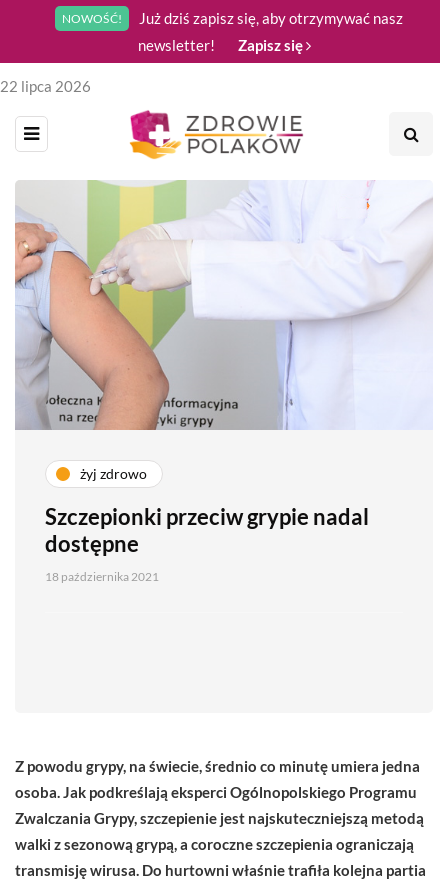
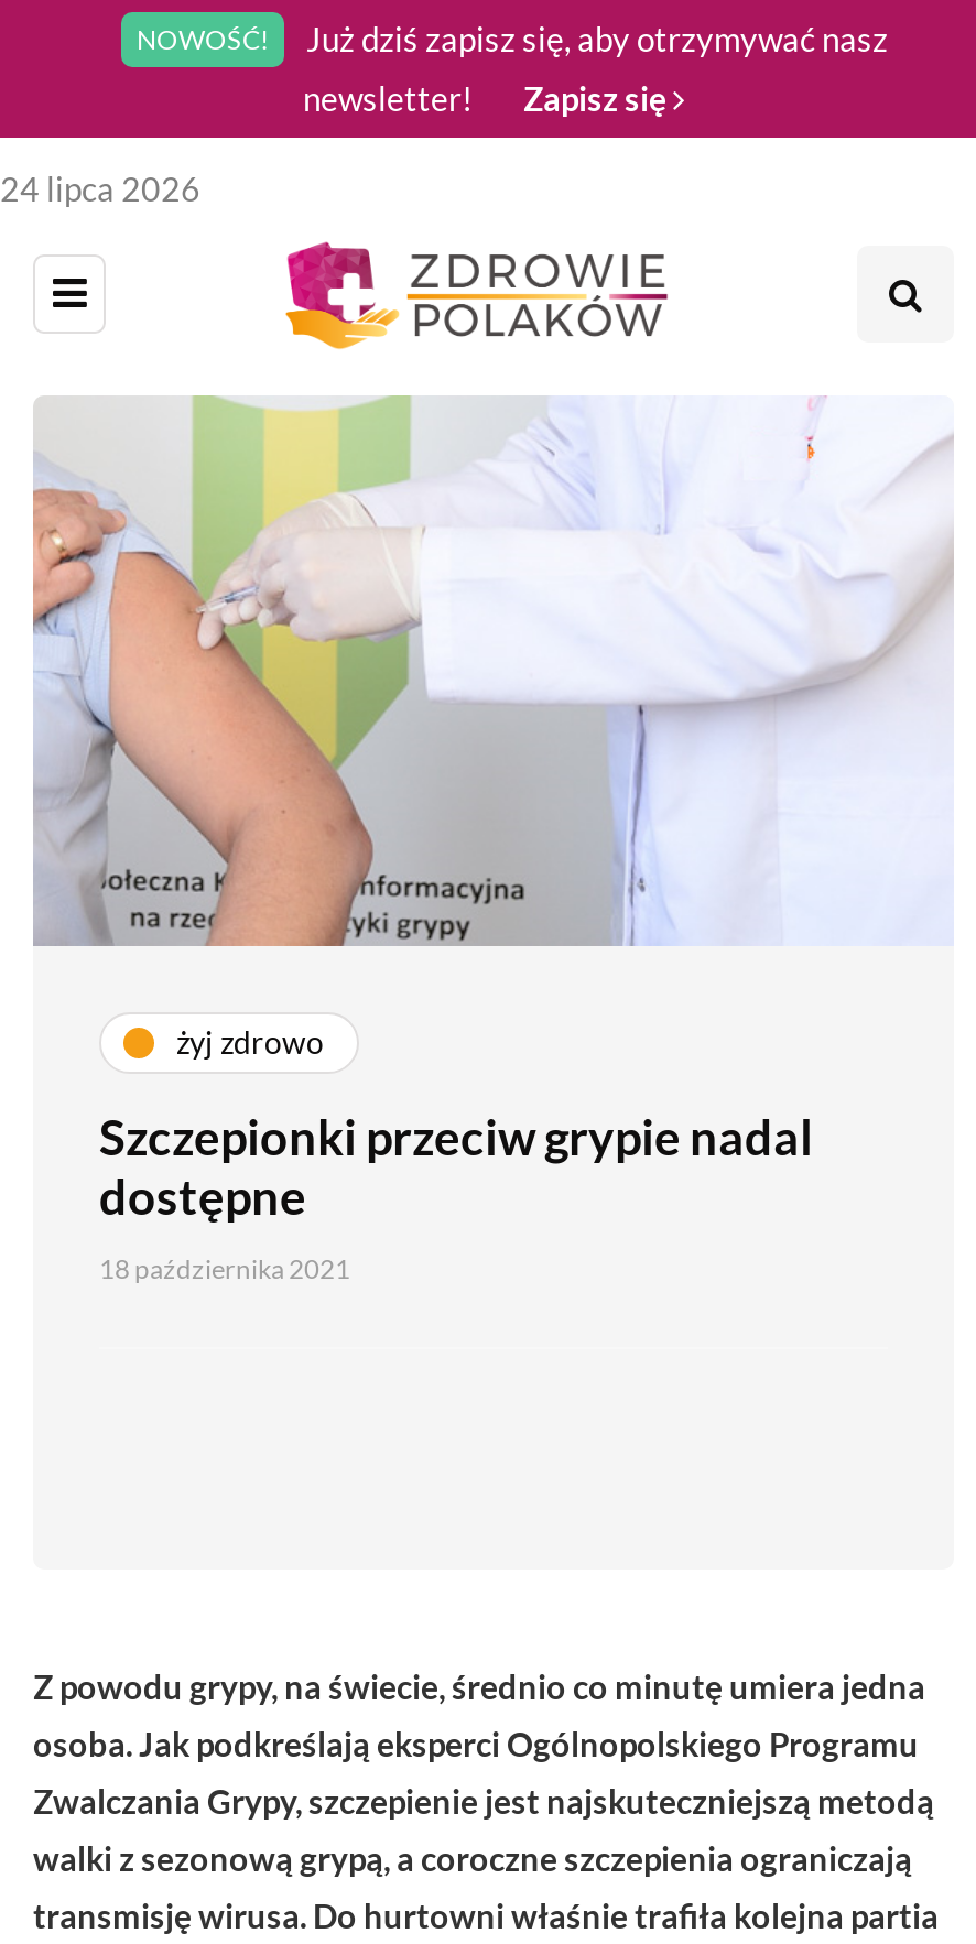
[0,77,91,95] 22 lipca 2026 -> [0,169,200,208] 24 lipca 2026

